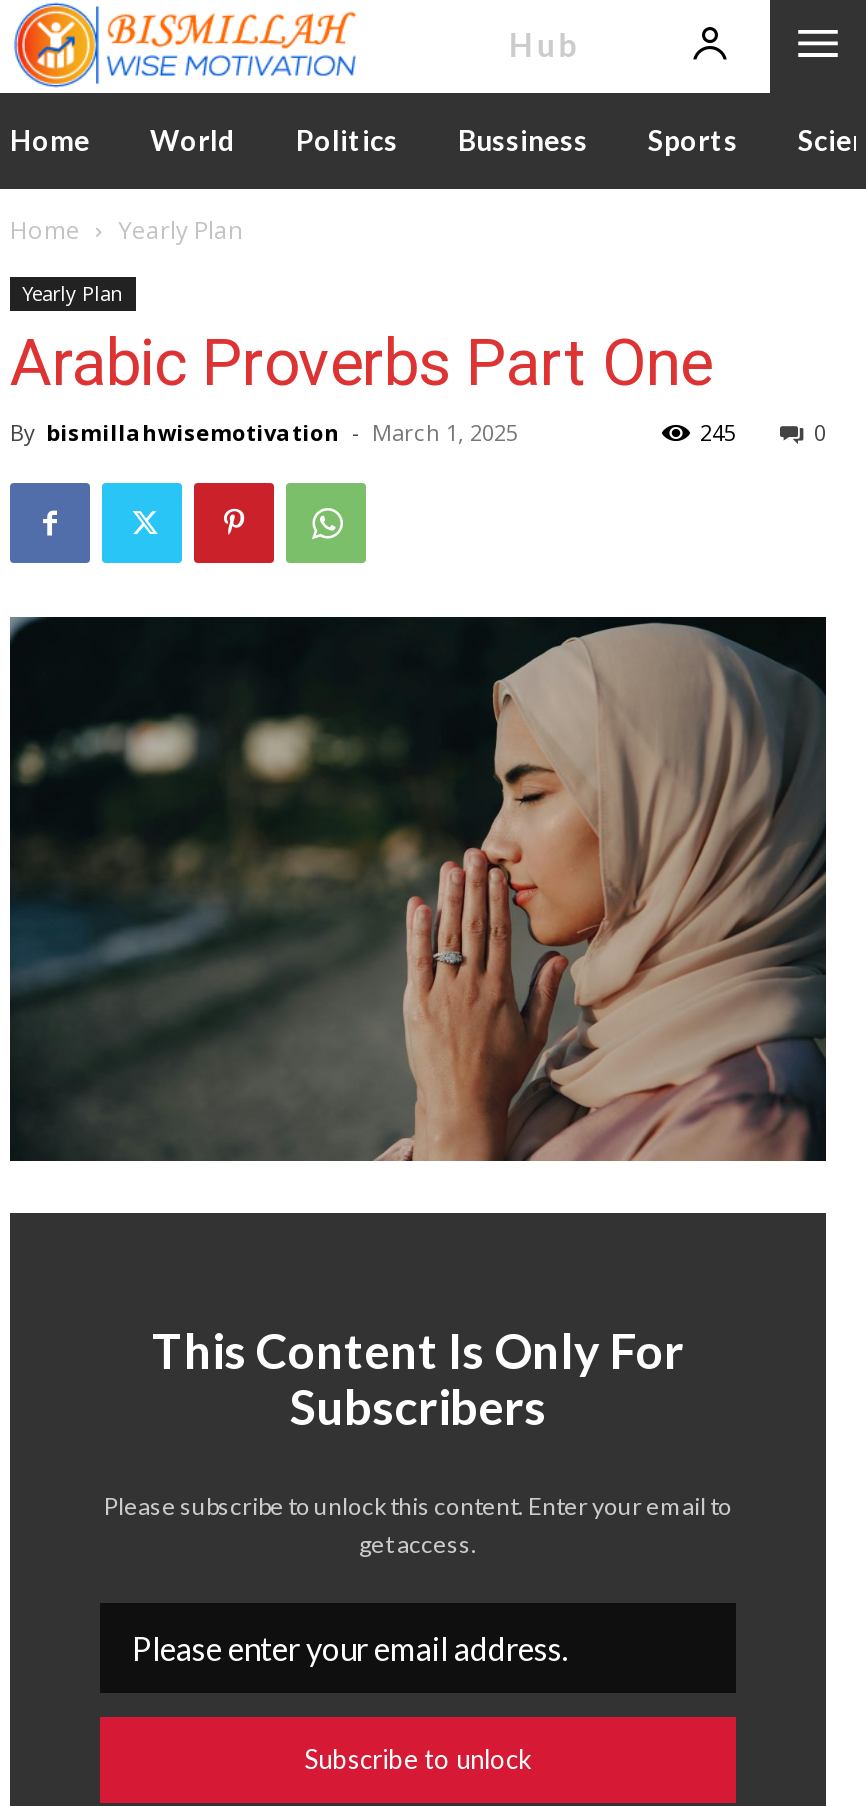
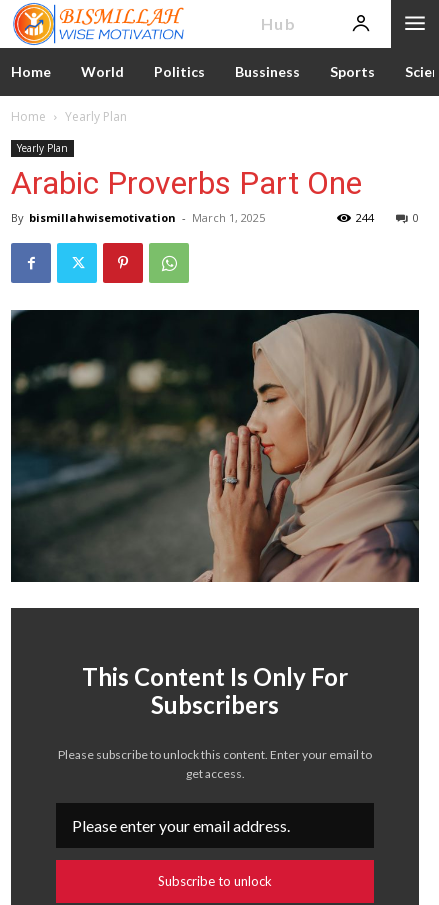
[700,417,736,447] 245 -> [356,210,374,225] 244

